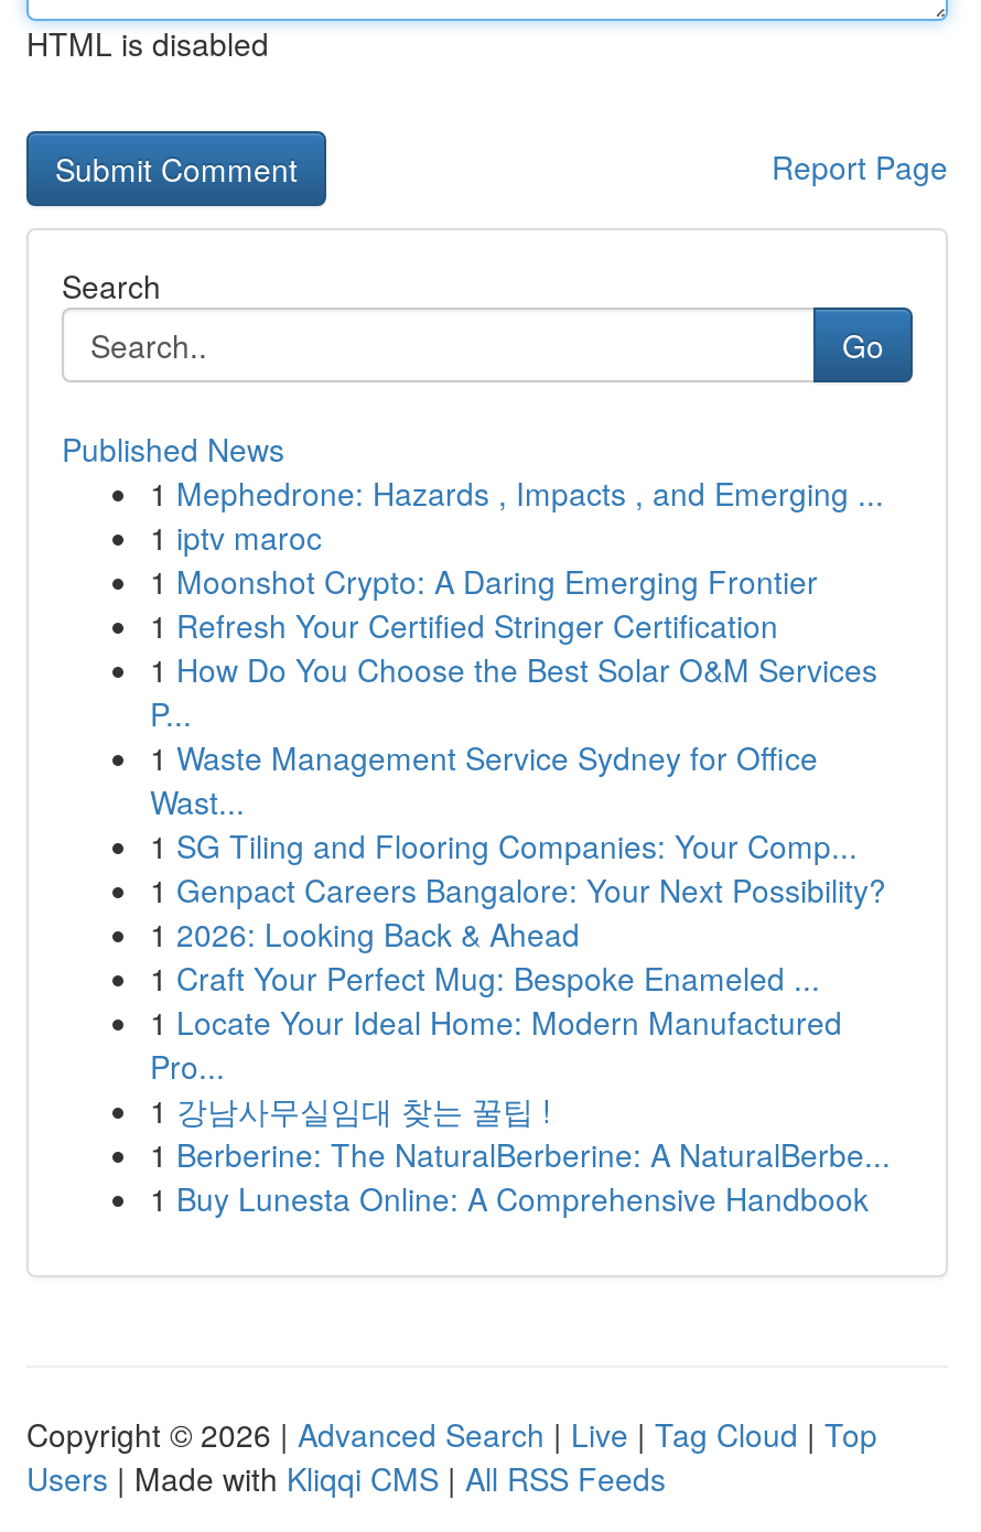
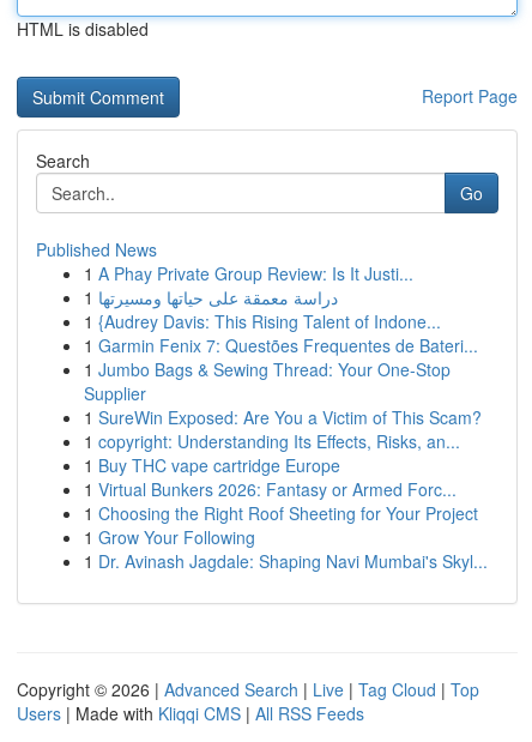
[150,471,891,1220] 1 Mephedrone: Hazards , Impacts , and Emerging ... | 1 iptv maroc | 1 Moonshot Crypto: A Daring Emerging Frontier | 1 Refresh Your Certified Stringer Certification | 1 How Do You Choose the Best Solar O&M Services | P... | 1 Waste Management Service Sydney for Office | Wast... | 1 SG Tiling and Flooring Companies: Your Comp... | 1 Genpact Careers Bangalore: Your Next Possibility? | 1 2026: Looking Back & Ahead | 1 Craft Your Perfect Mug: Bespoke Enameled ... | 1 Locate Your Ideal Home: Modern Manufactured | Pro... | 1 강남사무실임대 찾는 꿀팁 ! | 1 Berberine: The NaturalBerberine: A NaturalBerbe... | 1 Buy Lunesta Online: A Comprehensive Handbook -> [84,261,488,573] 1 A Phay Private Group Review: Is It Justi... | 1 دراسة معمقة على حياتها ومسيرتها | 1 {Audrey Davis: This Rising Talent of Indone... | 1 Garmin Fenix 7: Questões Frequentes de Bateri... | 1 Jumbo Bags & Sewing Thread: Your One-Stop | Supplier | 1 SureWin Exposed: Are You a Victim of This Scam? | 1 copyright: Understanding Its Effects, Risks, an... | 1 Buy THC vape cartridge Europe | 1 Virtual Bunkers 2026: Fantasy or Armed Forc... | 1 Choosing the Right Roof Sheeting for Your Project | 1 Grow Your Following | 1 Dr. Avinash Jagdale: Shaping Navi Mumbai's Skyl...

